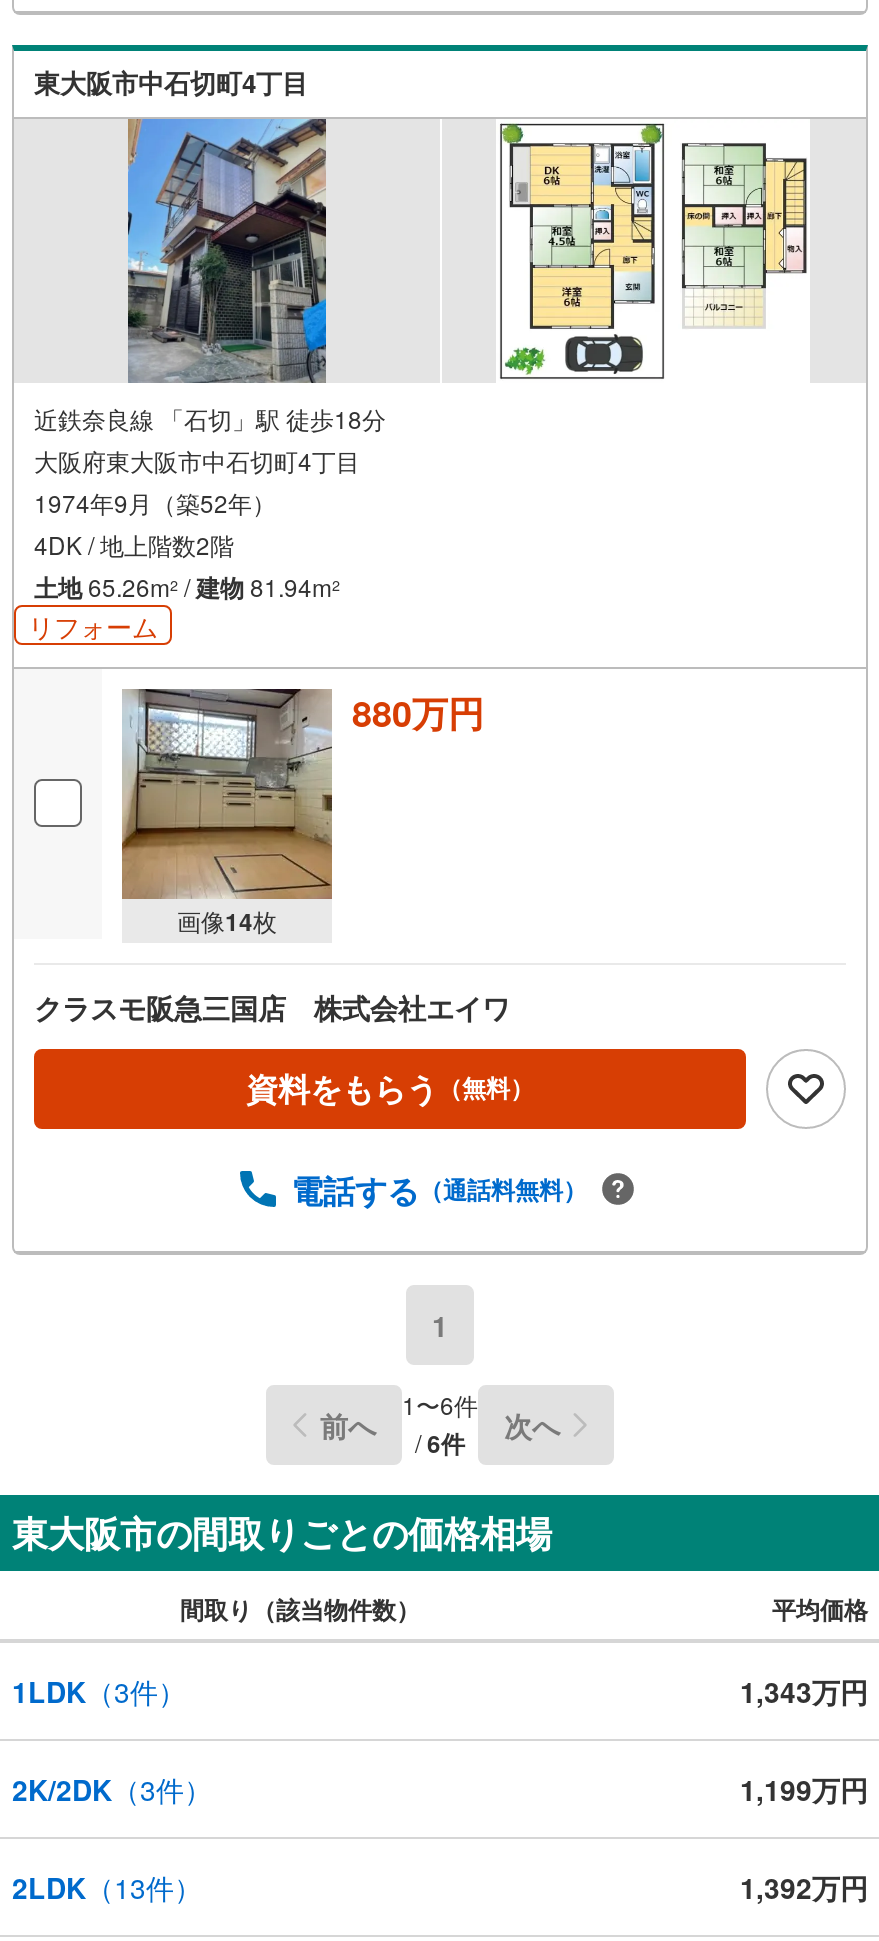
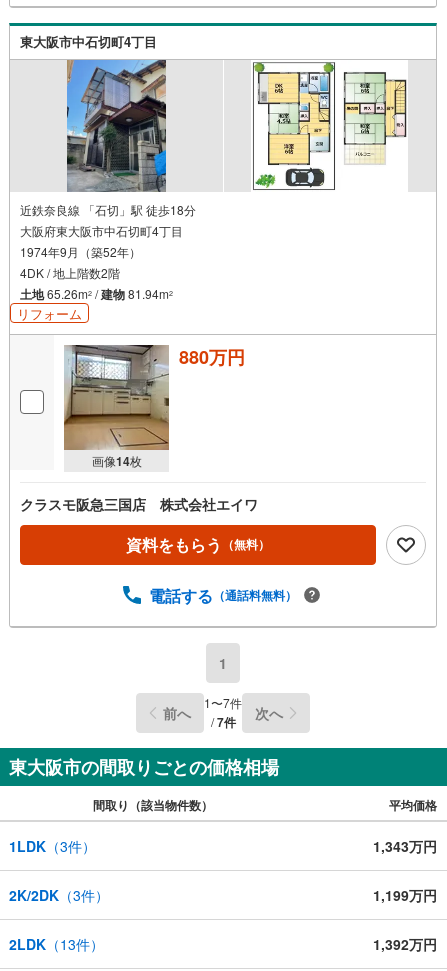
[402,1388,478,1422] 1〜6件 -> [204,694,242,711] 1〜7件
[415,1426,465,1462] /6件 -> [210,713,235,731] /7件

